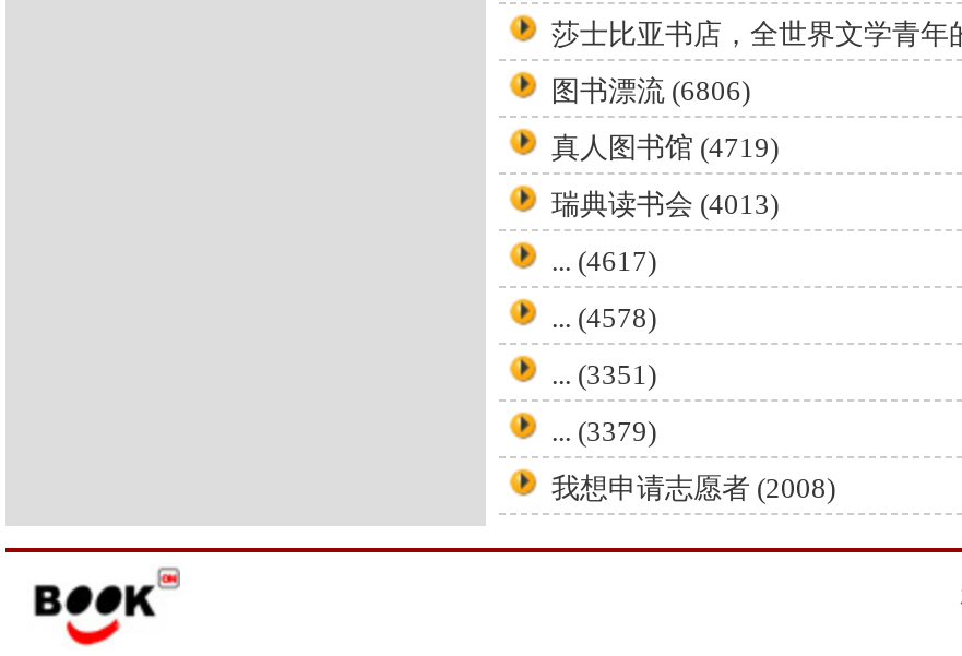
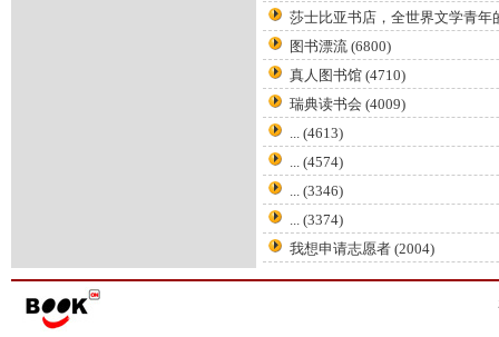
[551,74,750,107] 图书漂流(6806) -> [290,38,391,54] 图书漂流(6800)
[551,131,779,164] 真人图书馆(4719) -> [290,67,405,83] 真人图书馆(4710)
[551,188,779,220] 瑞典读书会(4013) -> [290,96,405,112] 瑞典读书会(4009)
[551,244,656,277] ... (4617) -> [290,125,343,141] ... (4613)
[551,301,656,334] ... (4578) -> [290,153,343,170] ... (4574)
[551,358,656,391] ... (3351) -> [290,182,343,199] ... (3346)
[551,415,656,448] ... (3379) -> [290,211,343,228] ... (3374)
[551,472,835,504] 我想申请志愿者(2008) -> [290,240,434,257] 我想申请志愿者(2004)

